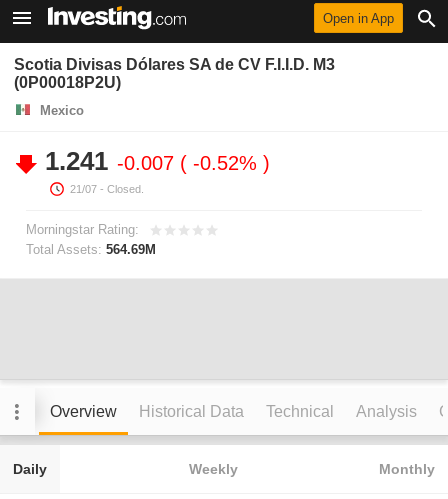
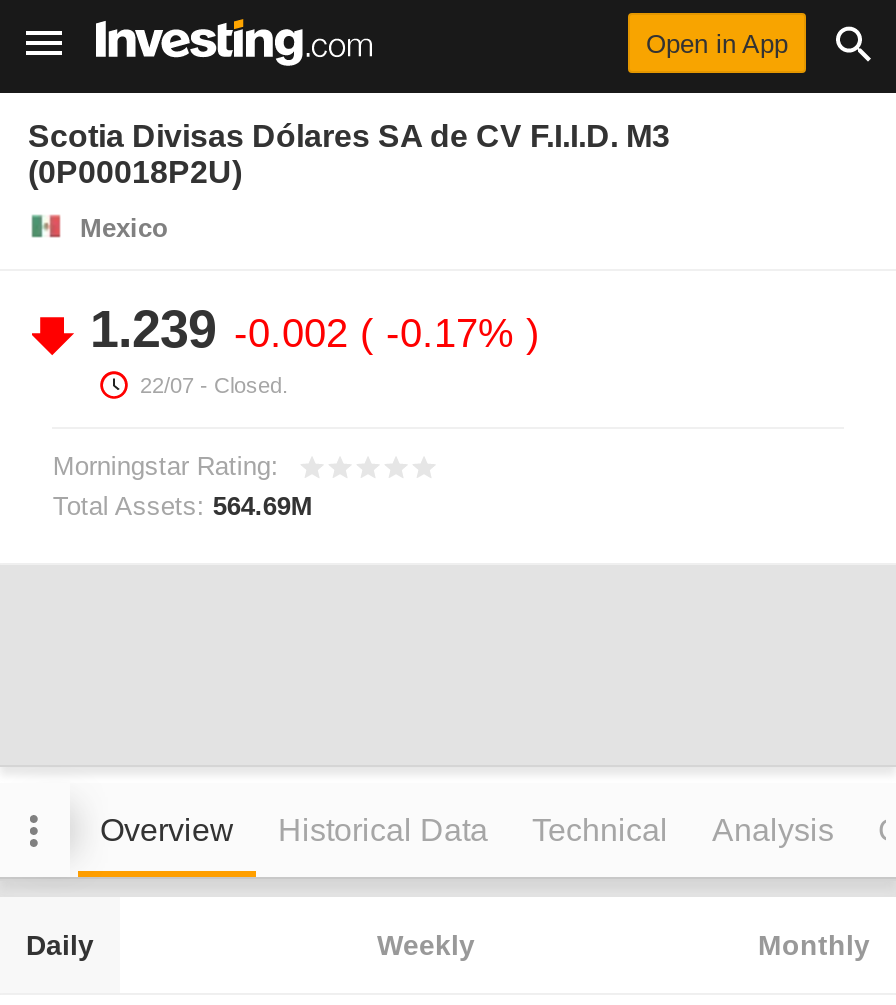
[45,146,263,176] 1.241 -0.007 -0.52% -> [90,299,526,359] 1.239 -0.002 -0.17%
[70,183,144,195] 21/07 - Closed. -> [140,373,288,397] 22/07 - Closed.

